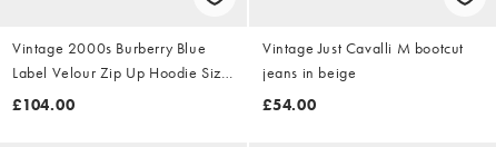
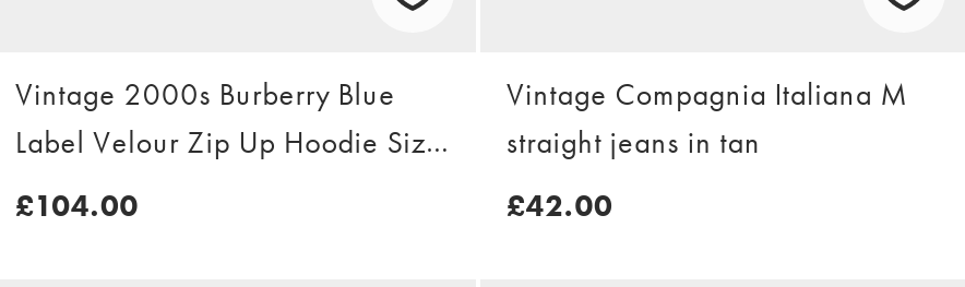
[262,37,464,82] Vintage Just Cavalli M bootcut | jeans in beige -> [507,73,908,160] Vintage Compagnia Italiana M | straight jeans in tan
[262,94,317,114] £54.00 -> [507,184,613,224] £42.00

